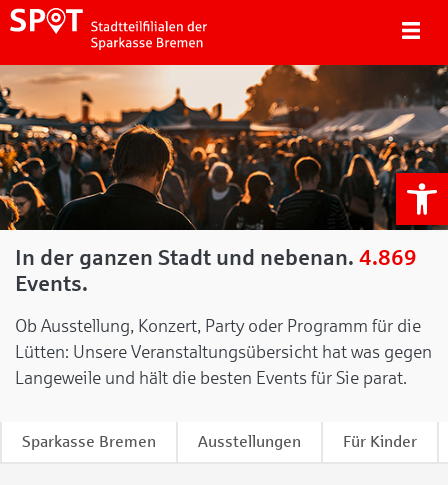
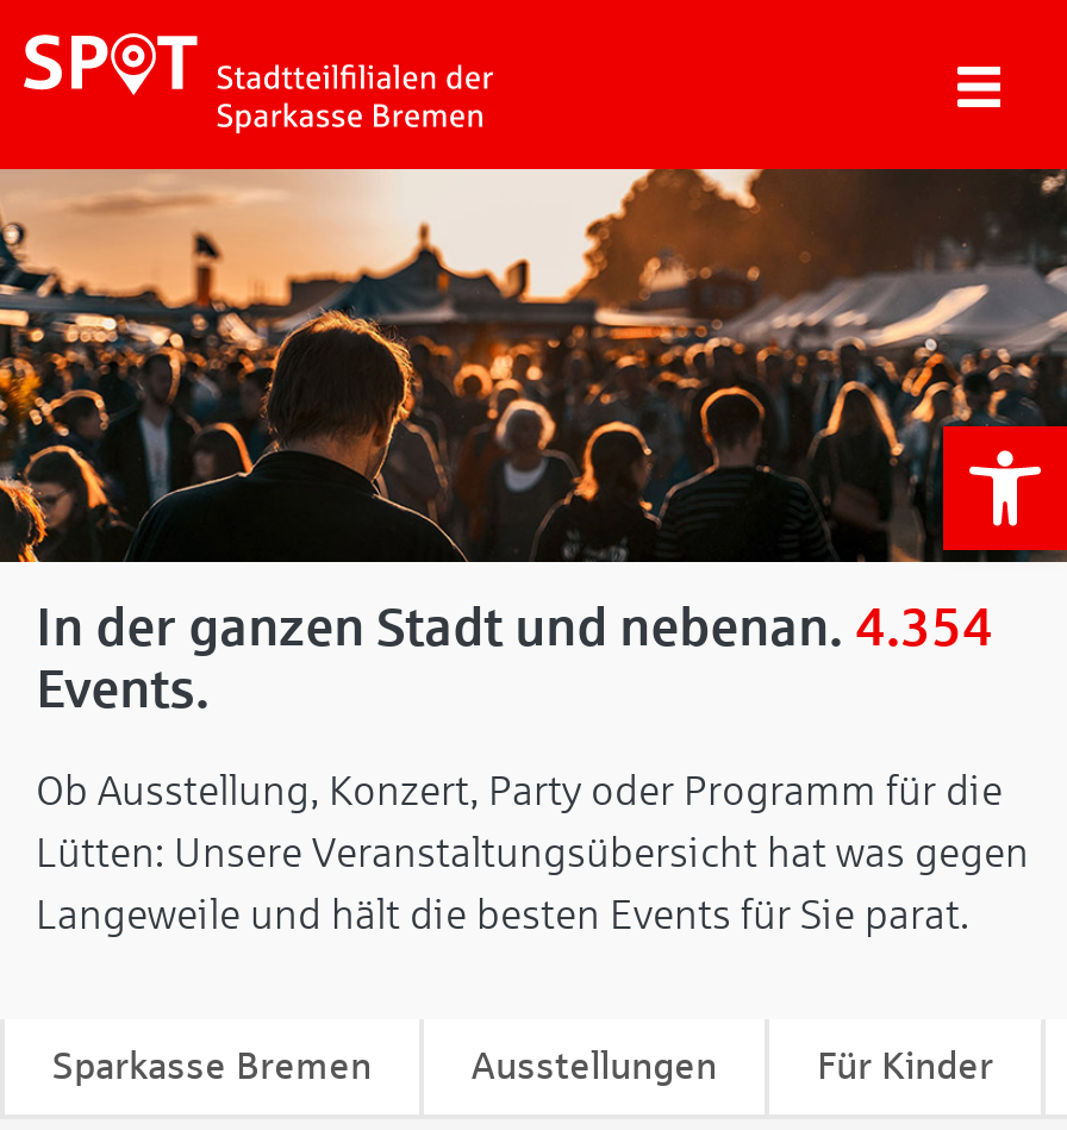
[15,245,417,270] In der ganzen Stadt und nebenan. 4.869 -> [36,598,993,657] In der ganzen Stadt und nebenan. 4.354

